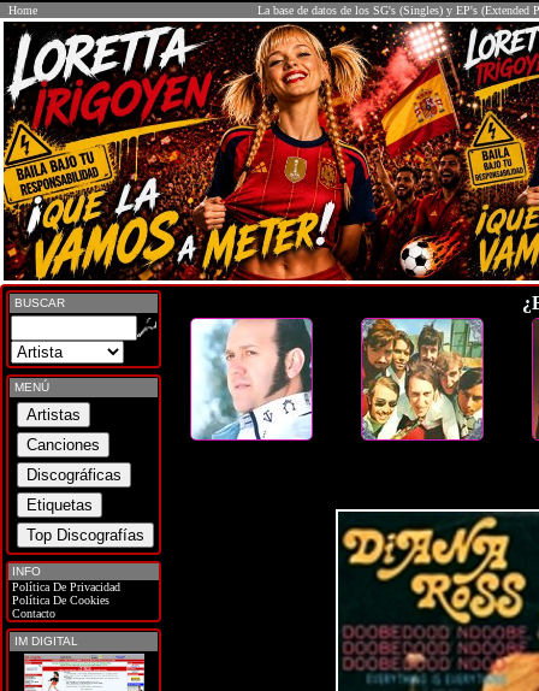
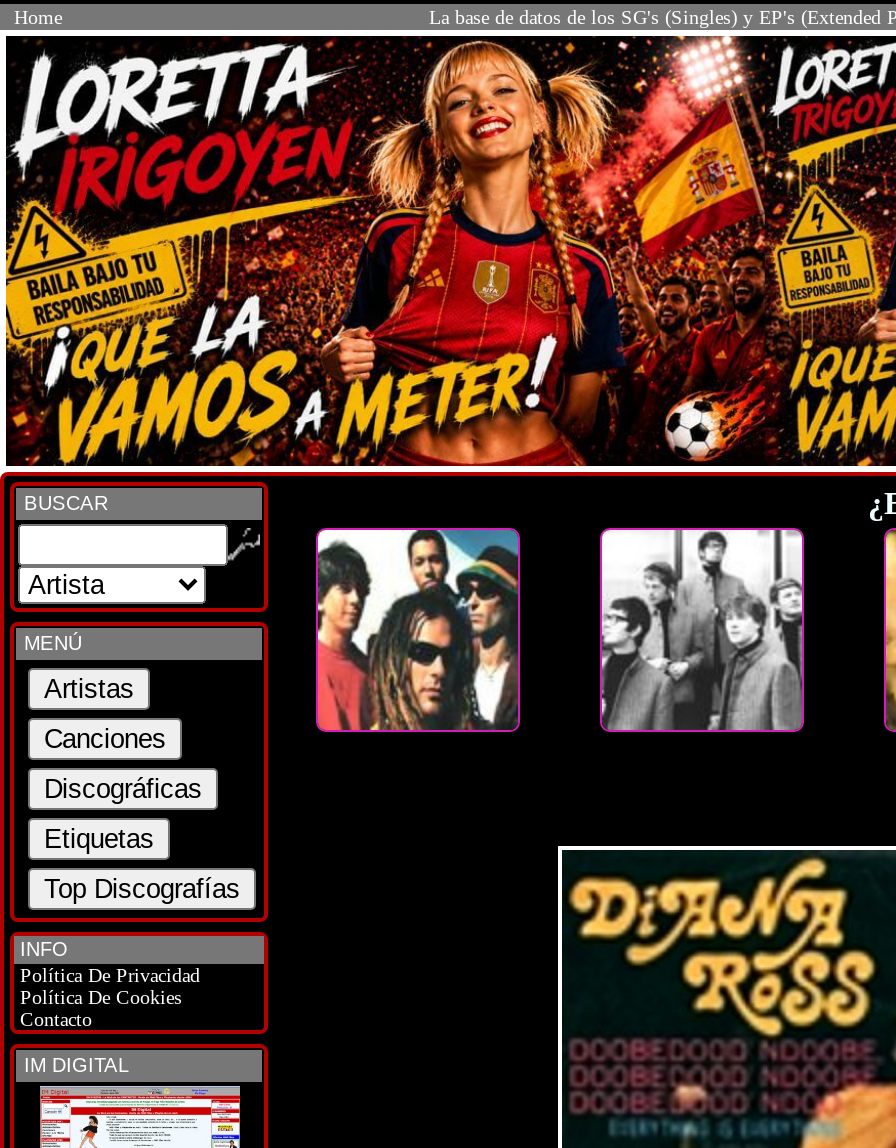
[190,318,313,441] [image] -> [316,528,520,732] [image]
[361,318,484,441] [image] -> [600,528,804,732] [image]

